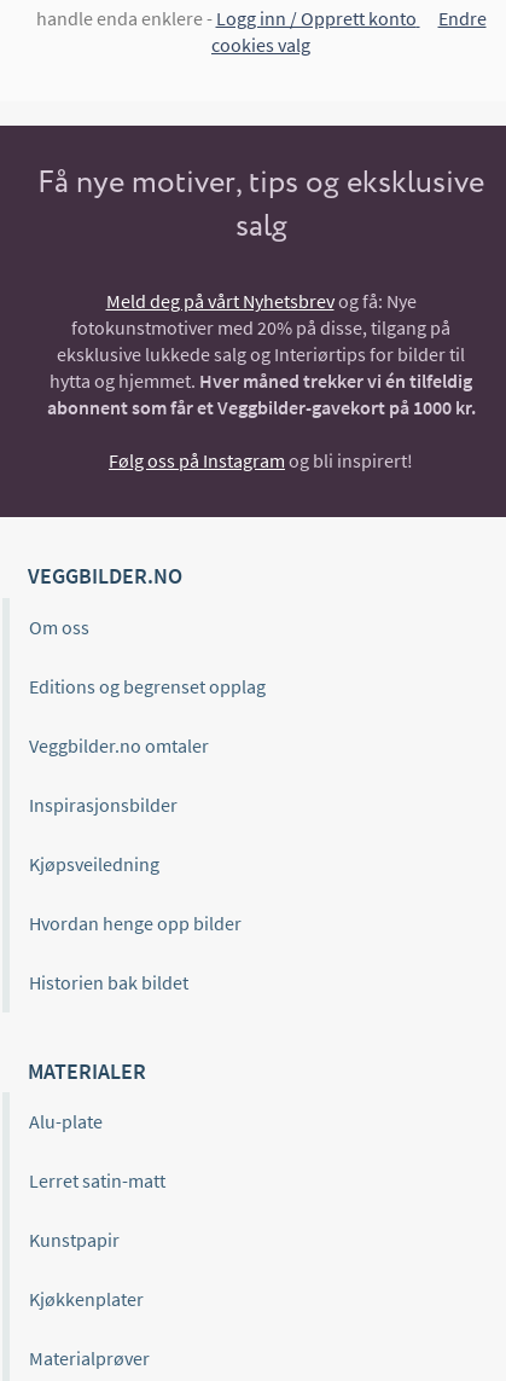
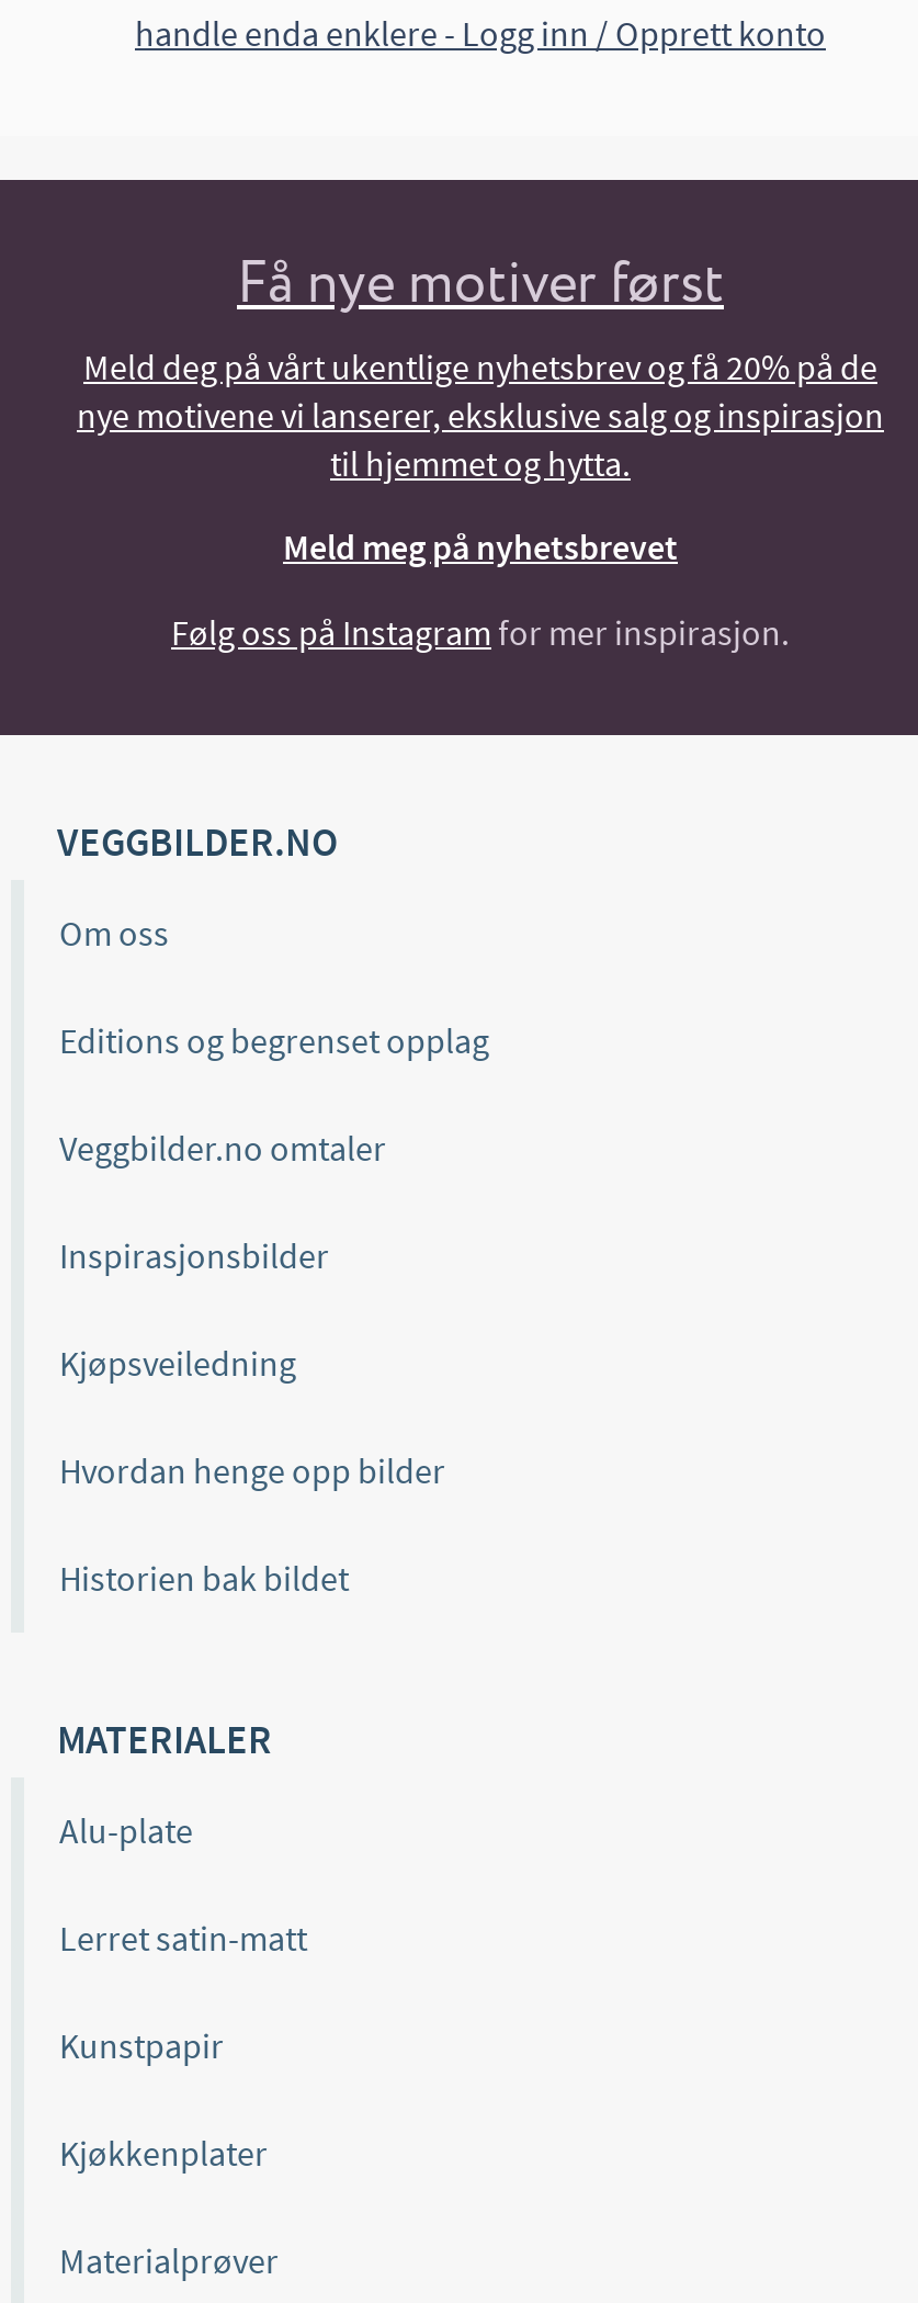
[211,6,486,57] Endre | cookies valg -> [237,257,724,314] Få nye motiver først
[37,168,484,243] Få nye motiver, tips og eksklusive | salg -> [77,345,884,485] Meld deg på vårt ukentlige nyhetsbrev og få 20% på de | nye motivene vi lanserer, eksklusive salg og inspirasjon | til hjemmet og hytta.
[46,289,475,419] Meld deg på vårt Nyhetsbrev og få: Nye | fotokunstmotiver med 20% på disse, tilgang på | eksklusive lukkede salg og Interiørtips for bilder til | hytta og hjemmet. Hver måned trekker vi én tilfeldig | abonnent som får et Veggbilder-gavekort på 1000 kr. -> [283,526,678,569] Meld meg på nyhetsbrevet
[109,448,413,473] Følg oss på Instagram og bli inspirert! -> [171,609,790,653] Følg oss på Instagram for mer inspirasjon.

